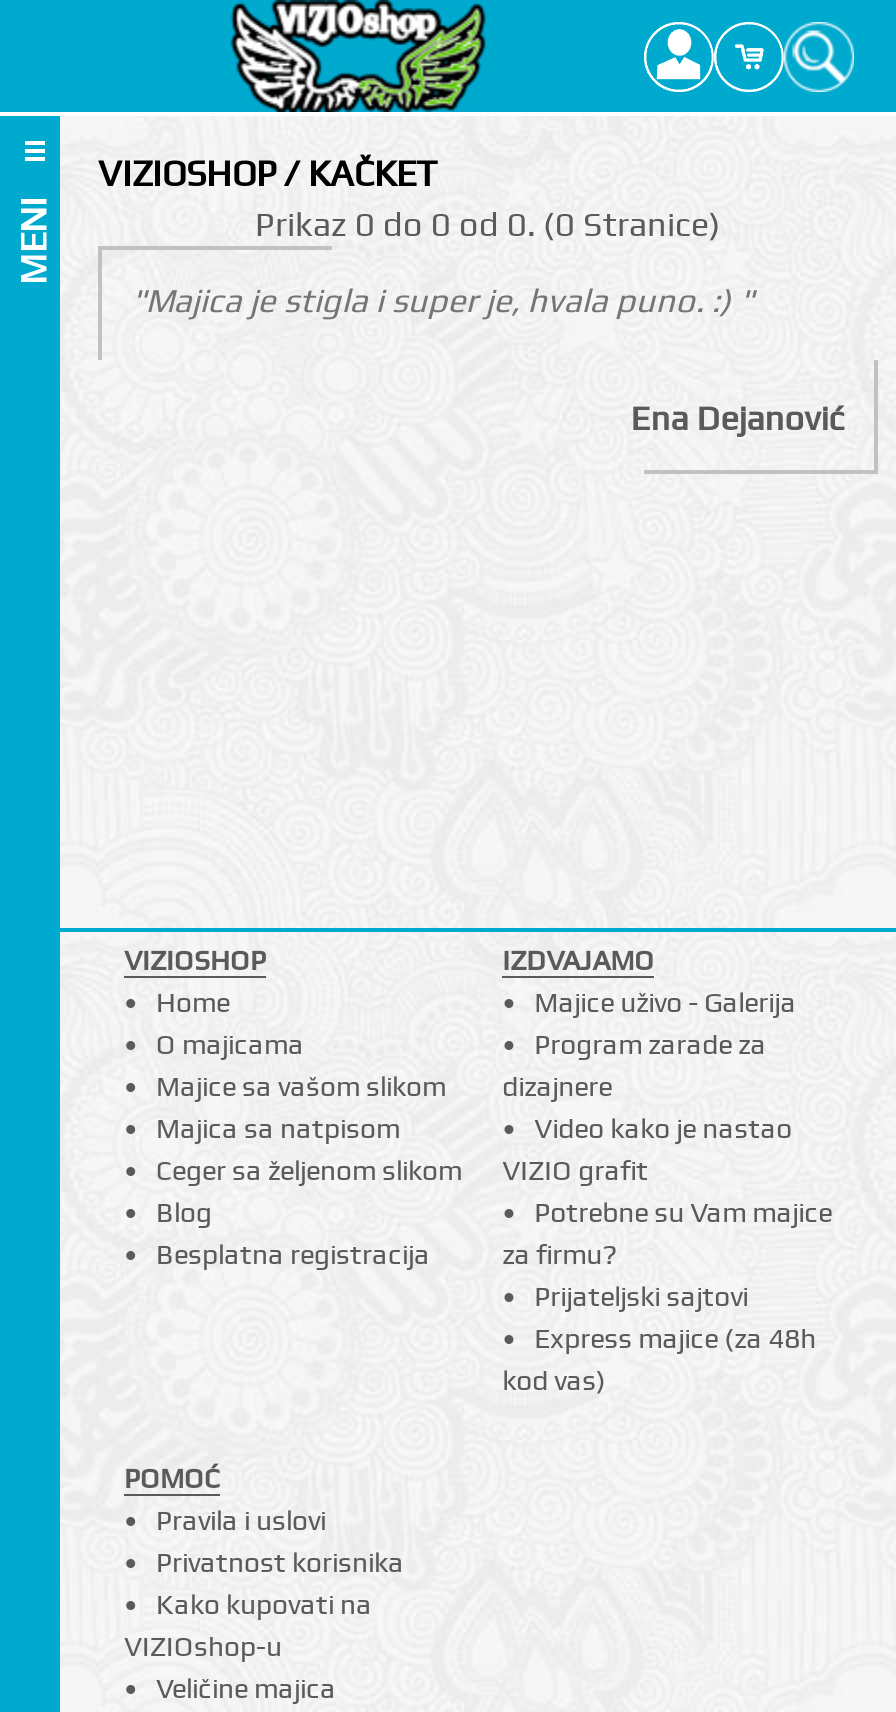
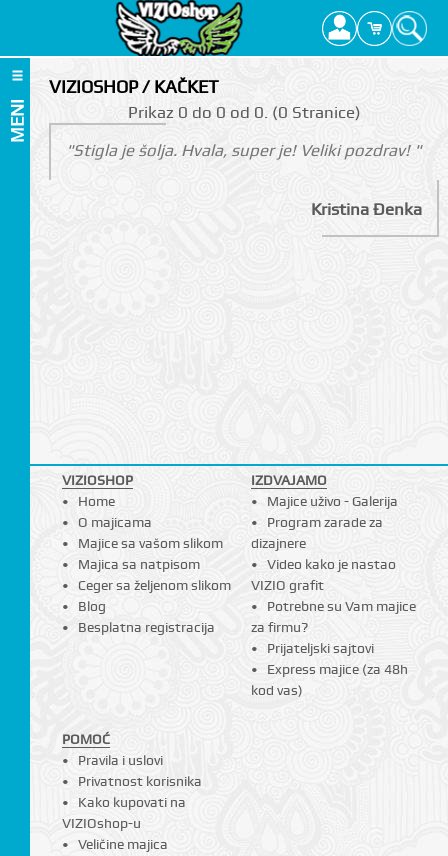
[131,281,753,321] "Majica je stigla i super je, hvala puno. :) " -> [66,140,421,160] "Stigla je šolja. Hvala, super je! Veliki pozdrav! "
[631,398,845,438] Ena Dejanović -> [311,199,422,219] Kristina Đenka

